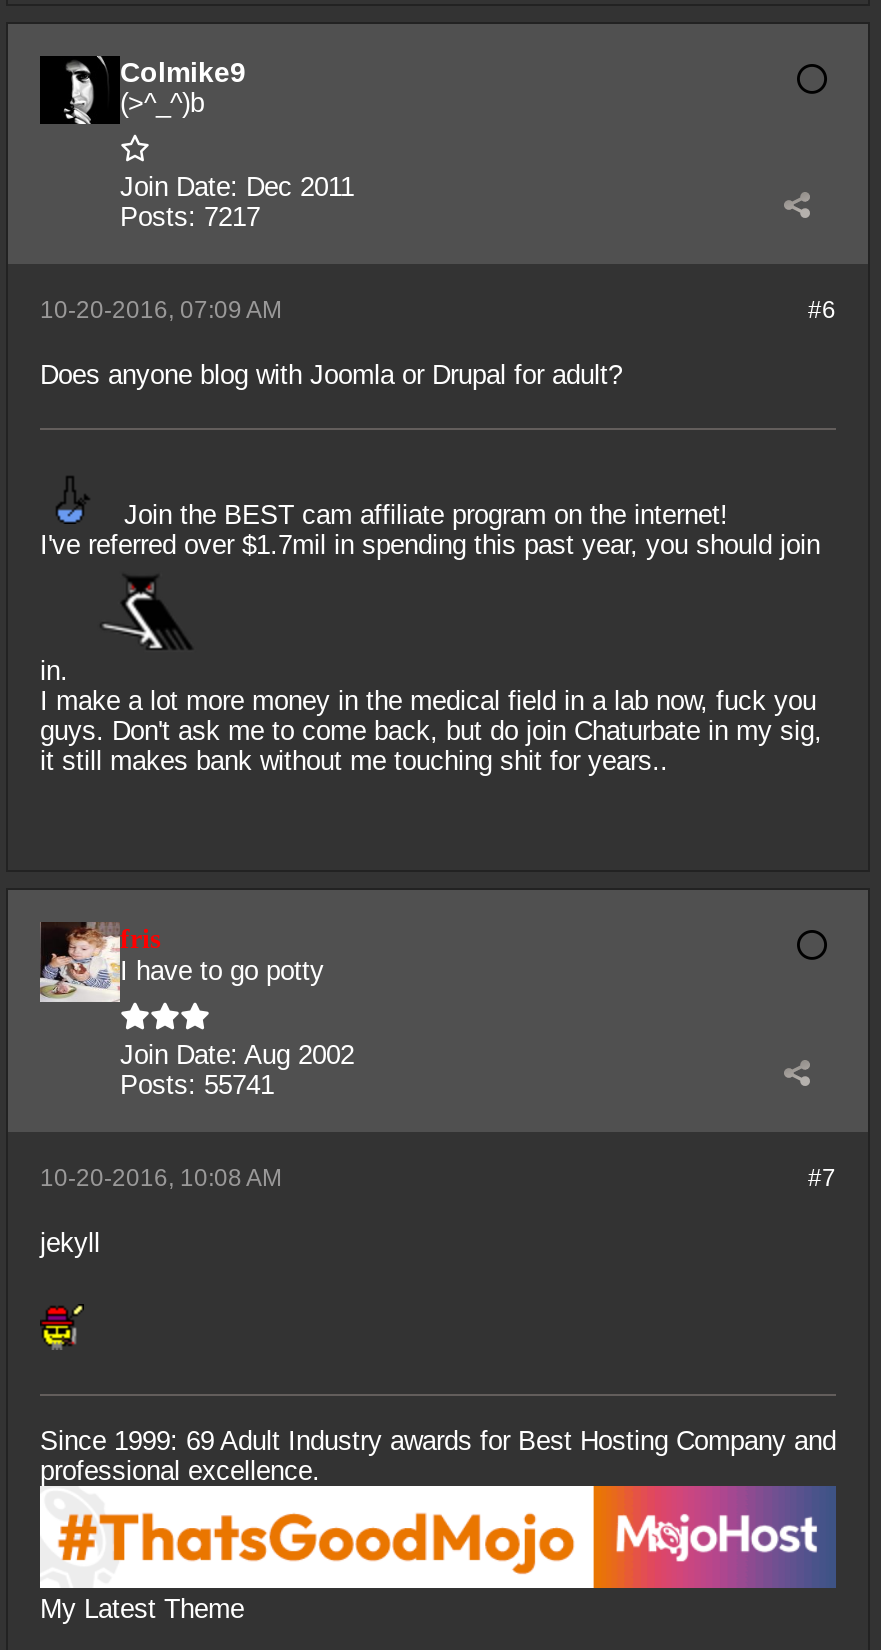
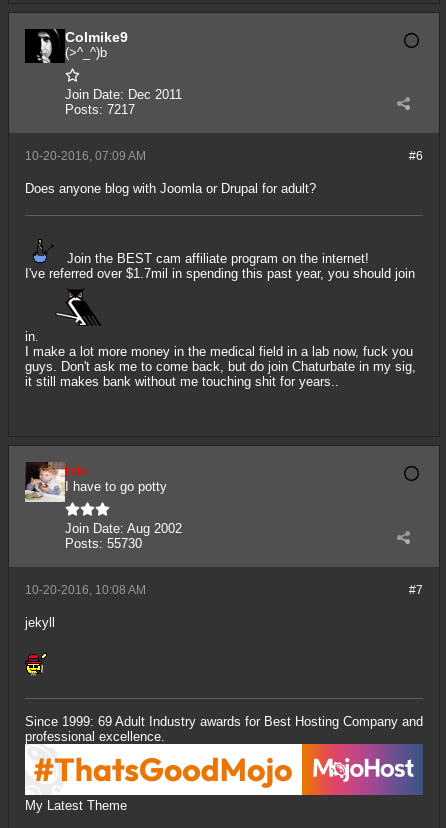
[120,1070,274,1100] Posts: 55741 -> [65,536,142,551] Posts: 55730

